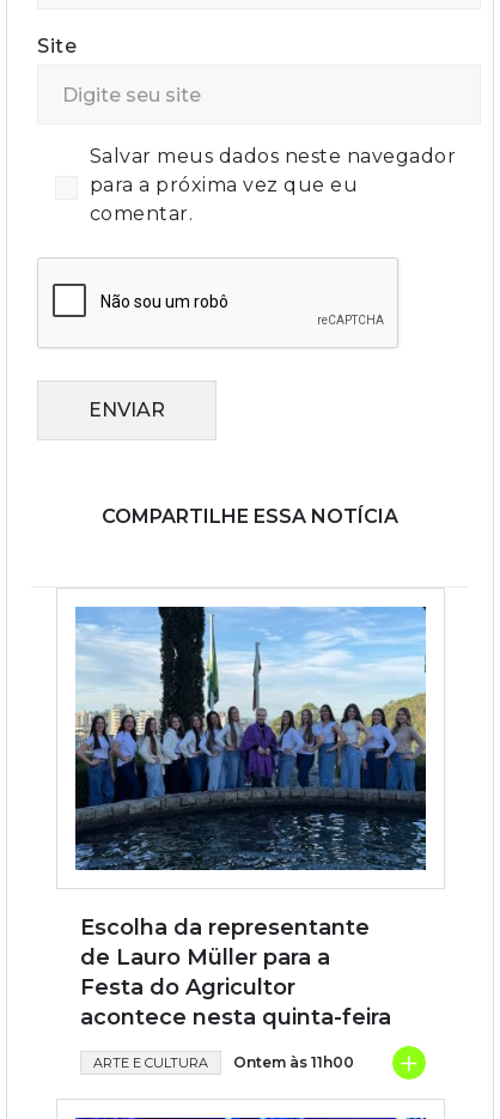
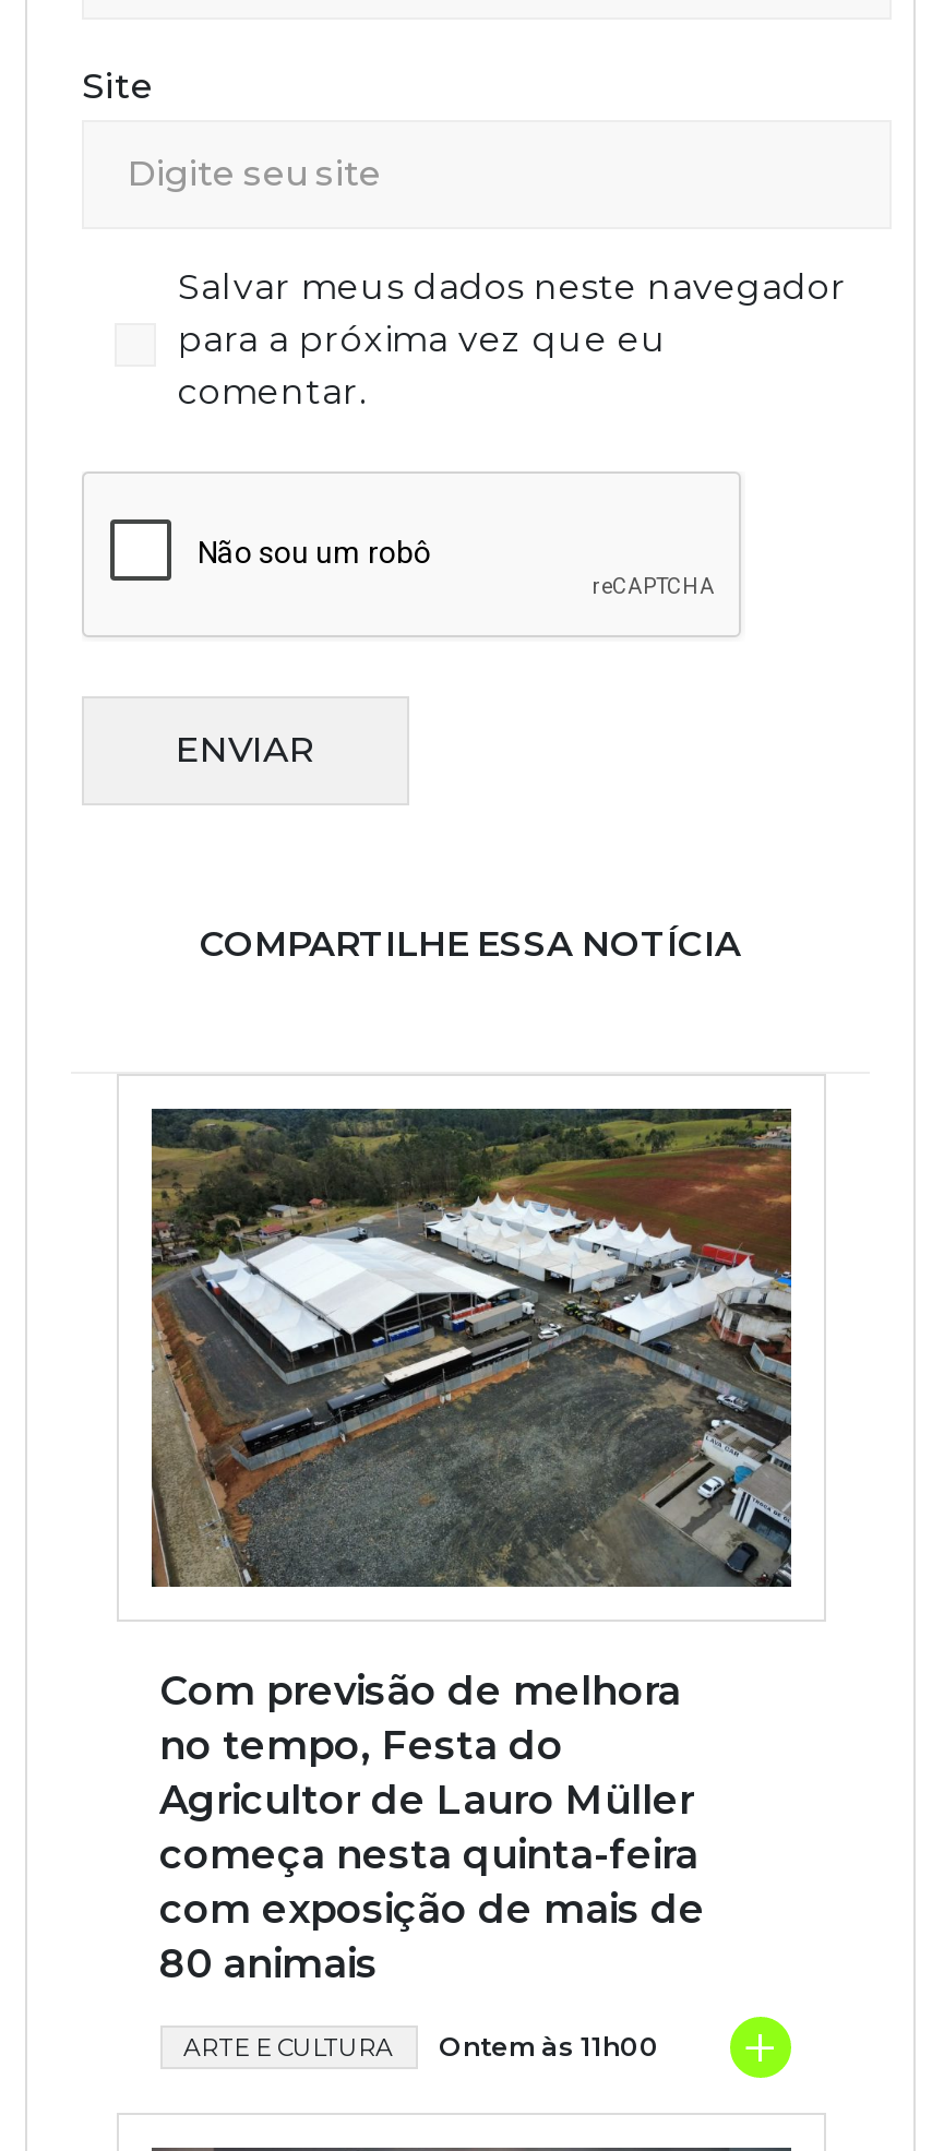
[74,606,427,1030] [image] | Escolha da representante | de Lauro Müller para a | Festa do Agricultor | acontece nesta quinta-feira -> [150,1106,793,1989] [image] | Com previsão de melhora | no tempo, Festa do | Agricultor de Lauro Müller | começa nesta quinta-feira | com exposição de mais de | 80 animais

